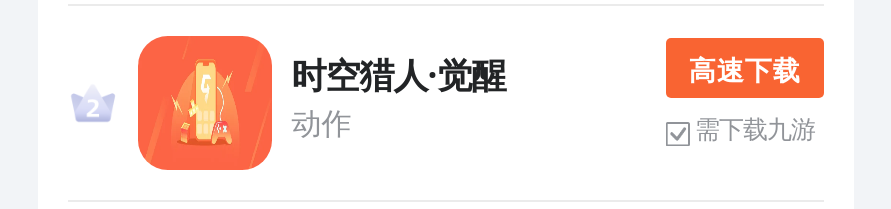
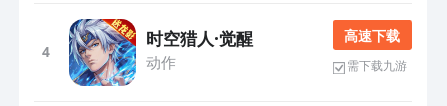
[136,34,274,172] [image] -> [68,18,137,87] [image]
none -> [42,42,50,61] 4

